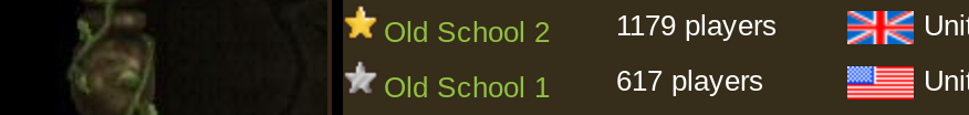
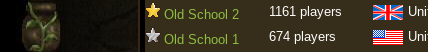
[384,9,778,49] Old School 2 1179 players -> [163,4,341,22] Old School 2 1161 players
[384,64,764,104] Old School 1 617 players -> [163,29,335,47] Old School 1 674 players

